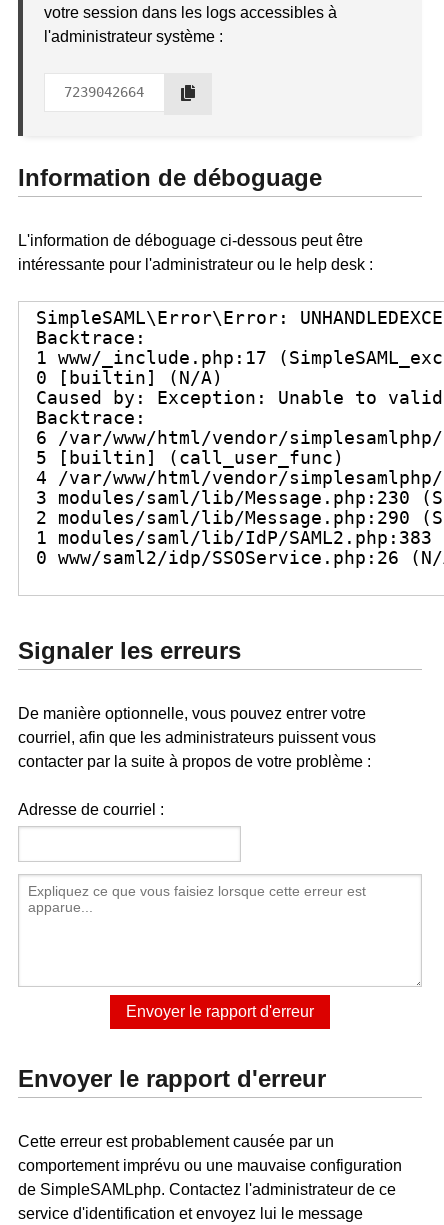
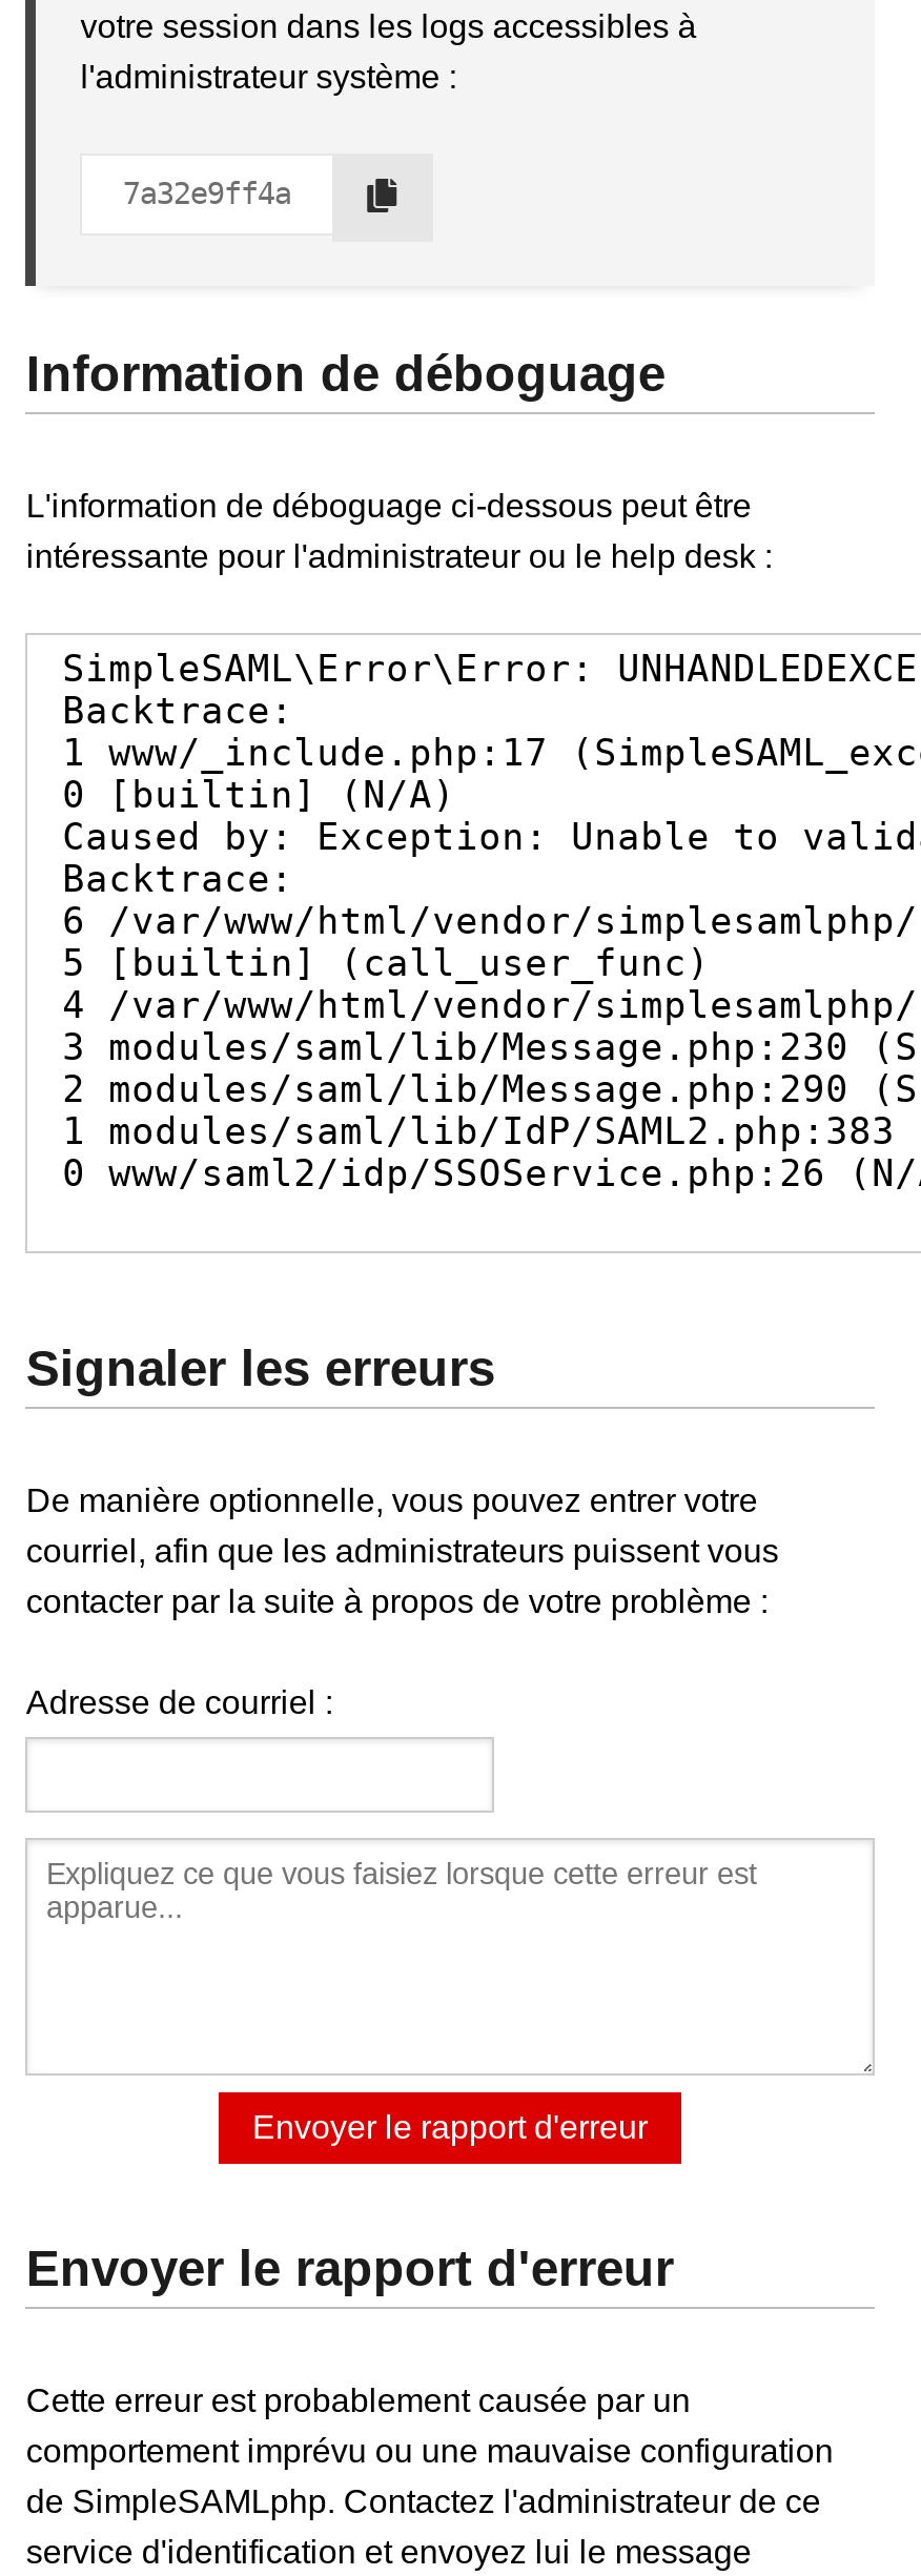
[64,84,144,100] 7239042664 -> [123,176,291,210] 7a32e9ff4a

